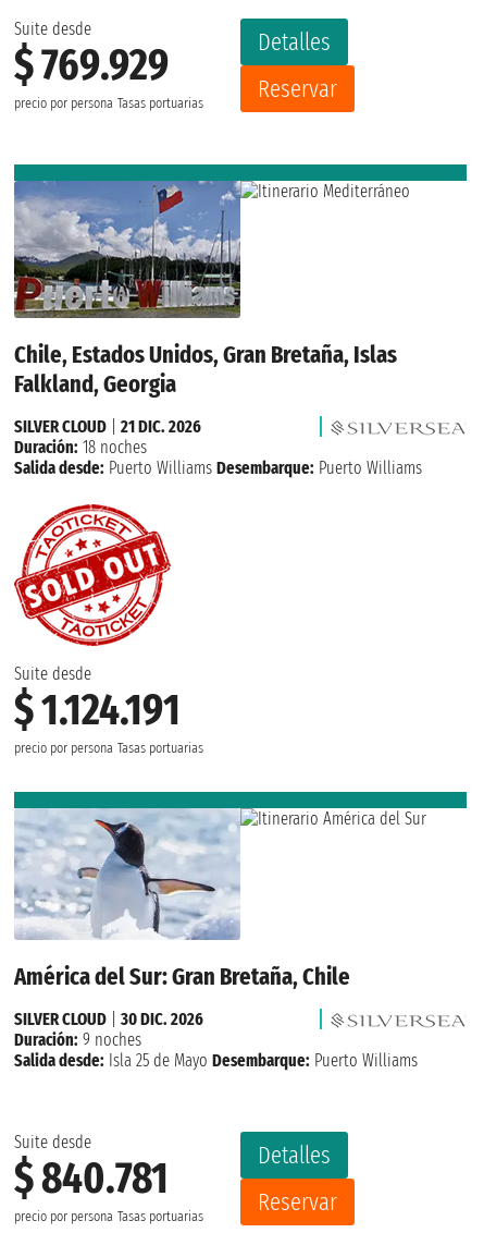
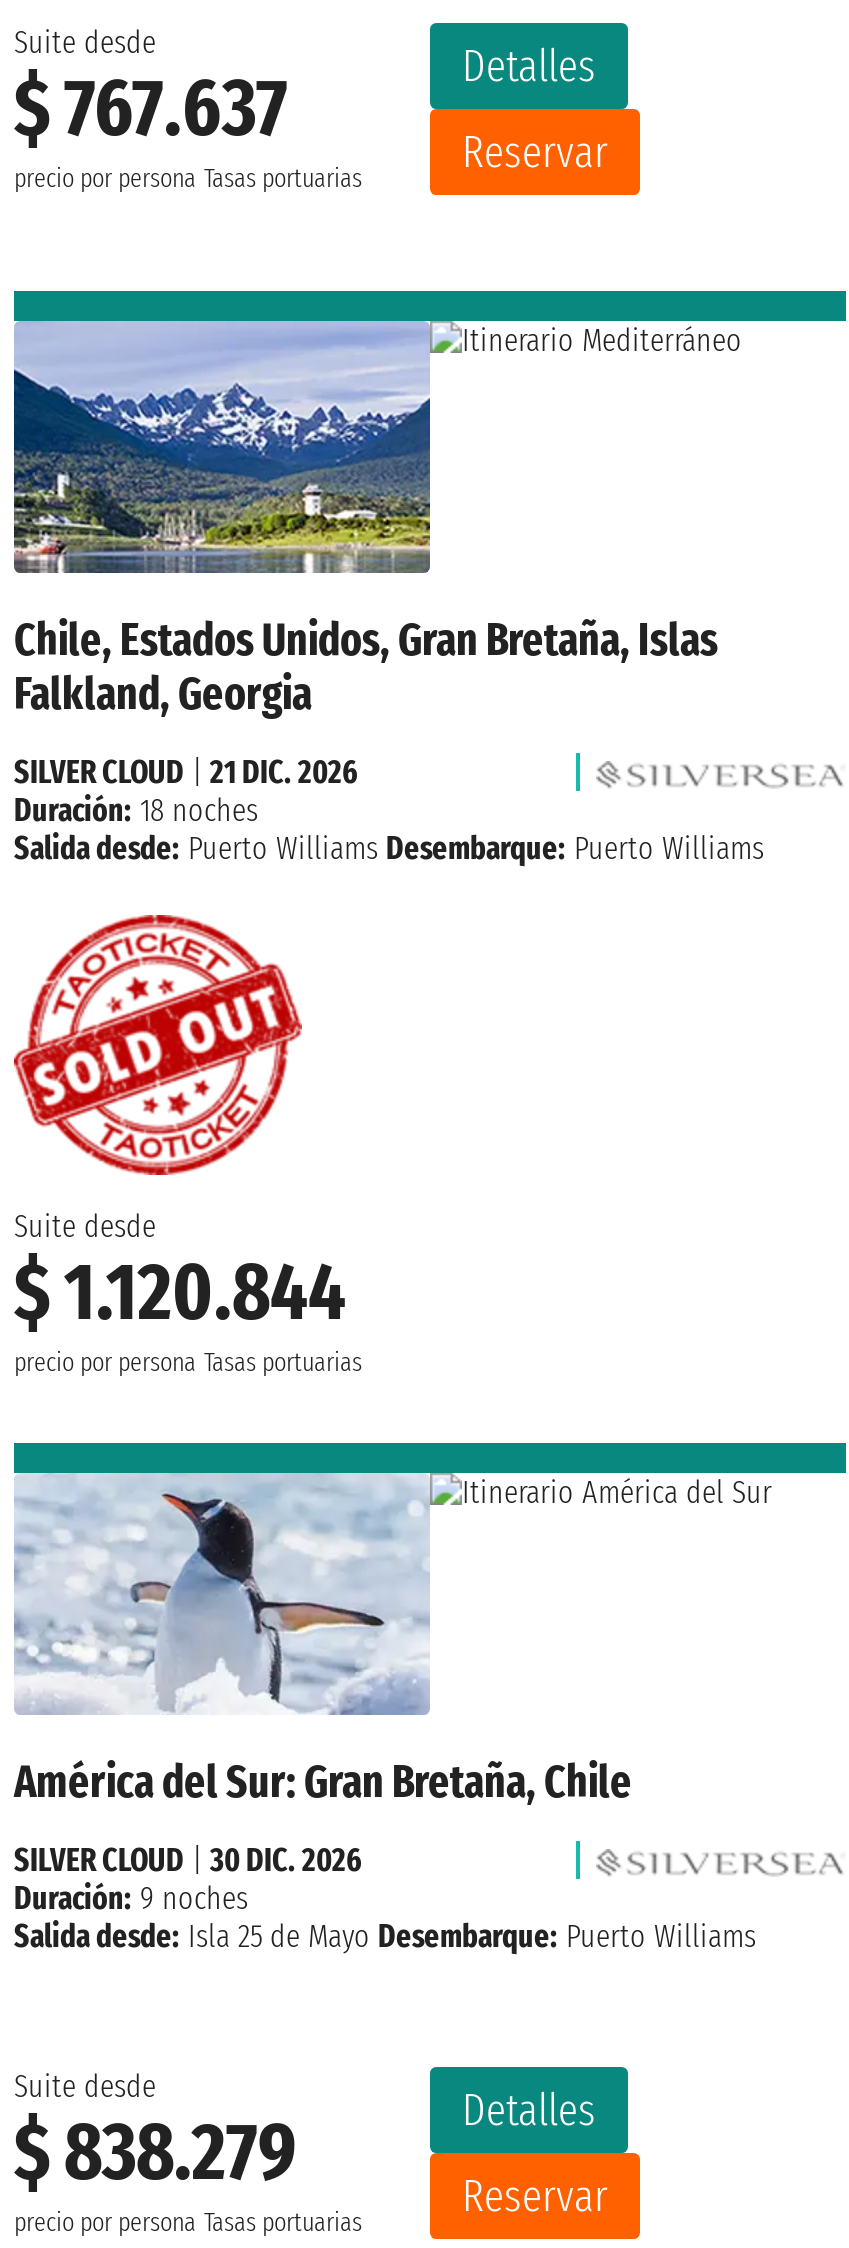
[14,40,169,92] $ 769.929 -> [14,62,288,158] $ 767.637
[14,181,241,318] [image] -> [12,321,432,573] [image]
[14,684,181,736] $ 1.124.191 -> [14,1245,346,1341] $ 1.120.844
[14,1153,169,1205] $ 840.781 -> [14,2105,296,2201] $ 838.279

